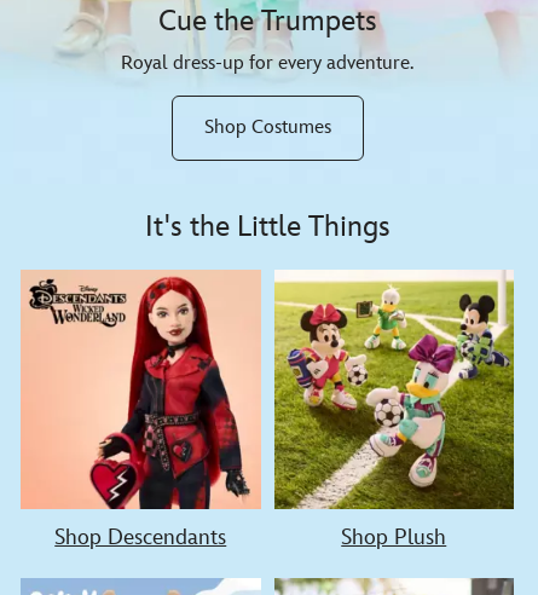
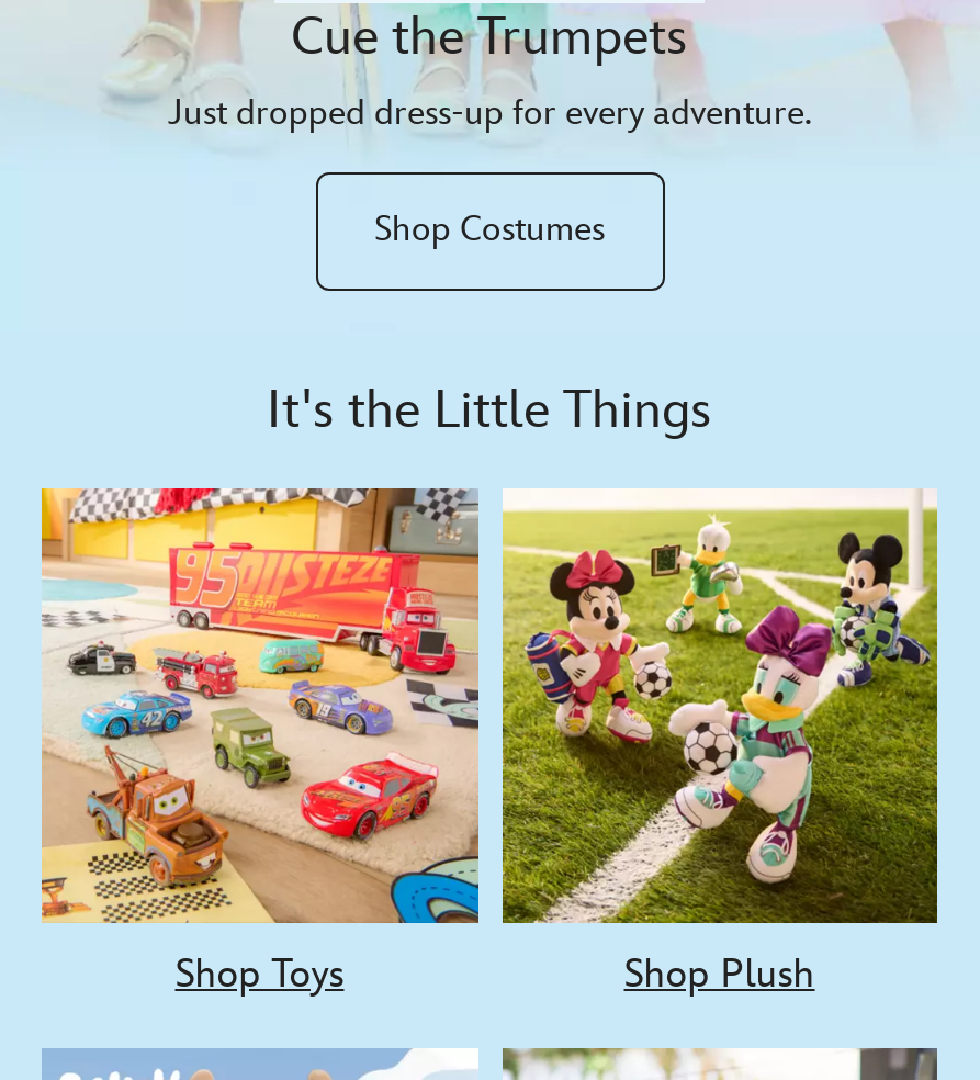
[121,52,413,74] Royal dress-up for every adventure. -> [168,94,811,135] Just dropped dress-up for every adventure.
[21,268,261,550] [image] | Shop Descendants -> [40,485,481,999] [image] | Shop Toys

